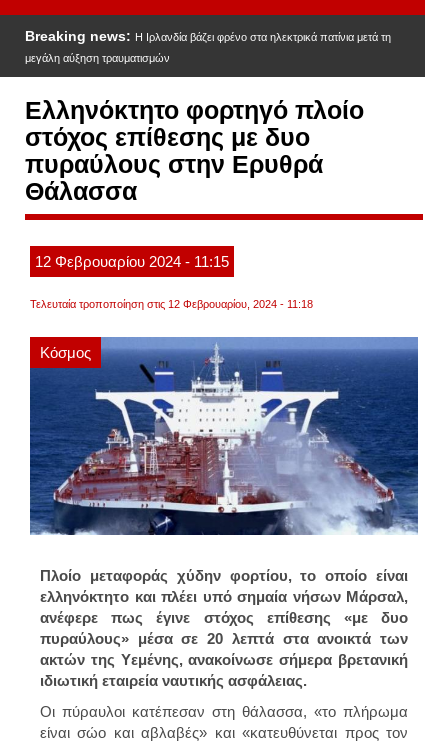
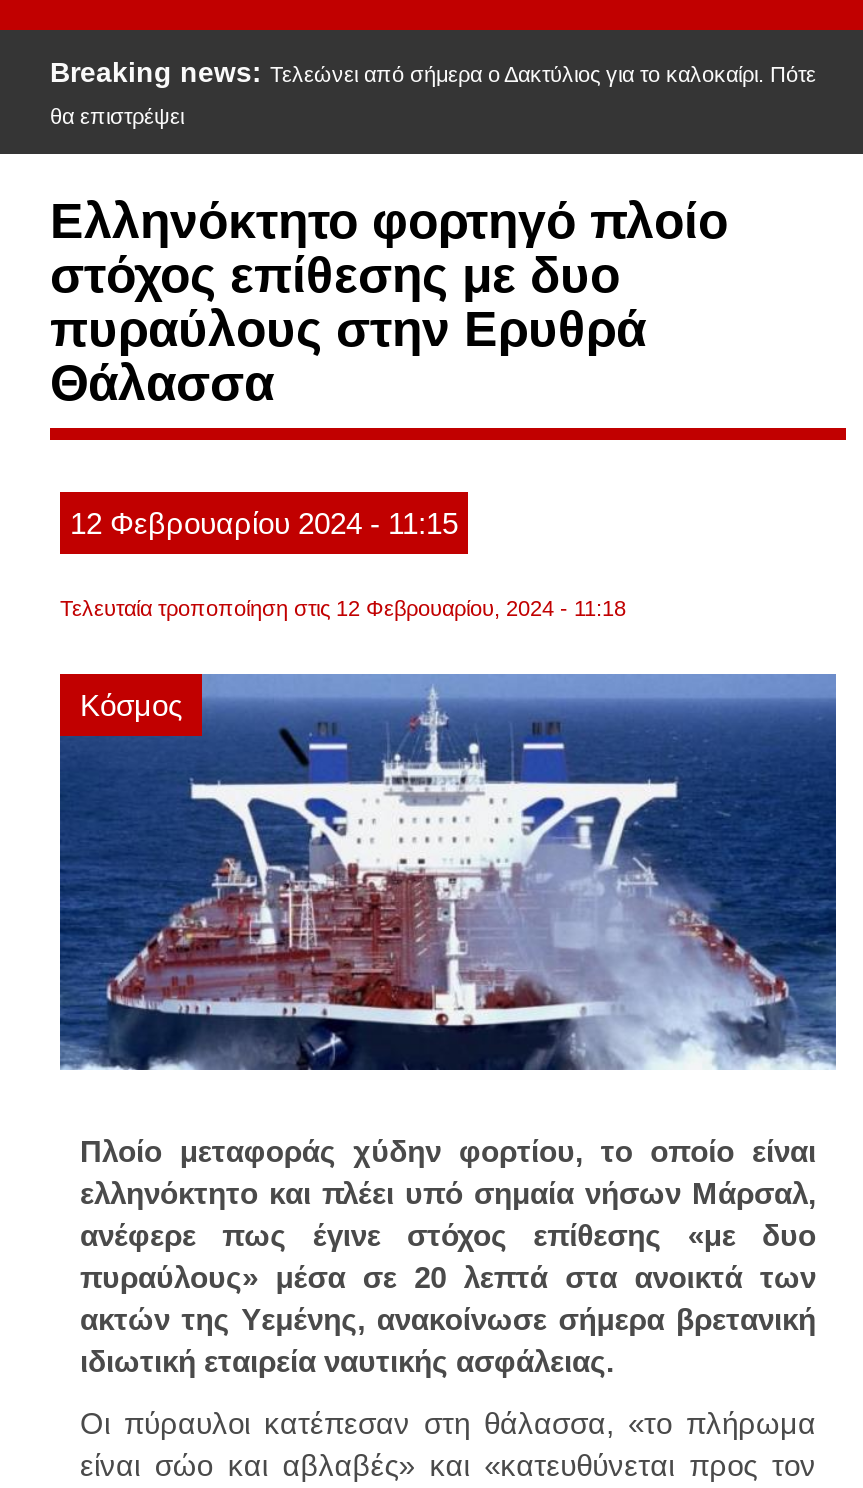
[25,28,391,44] Breaking news: Η Ιρλανδία βάζει φρένο στα ηλεκτρικά πατίνια μετά τη -> [50,56,816,88] Breaking news: Τελεώνει από σήμερα ο Δακτύλιος για το καλοκαίρι. Πότε
[25,52,170,64] μεγάλη αύξηση τραυματισμών -> [50,104,184,128] θα επιστρέψει

